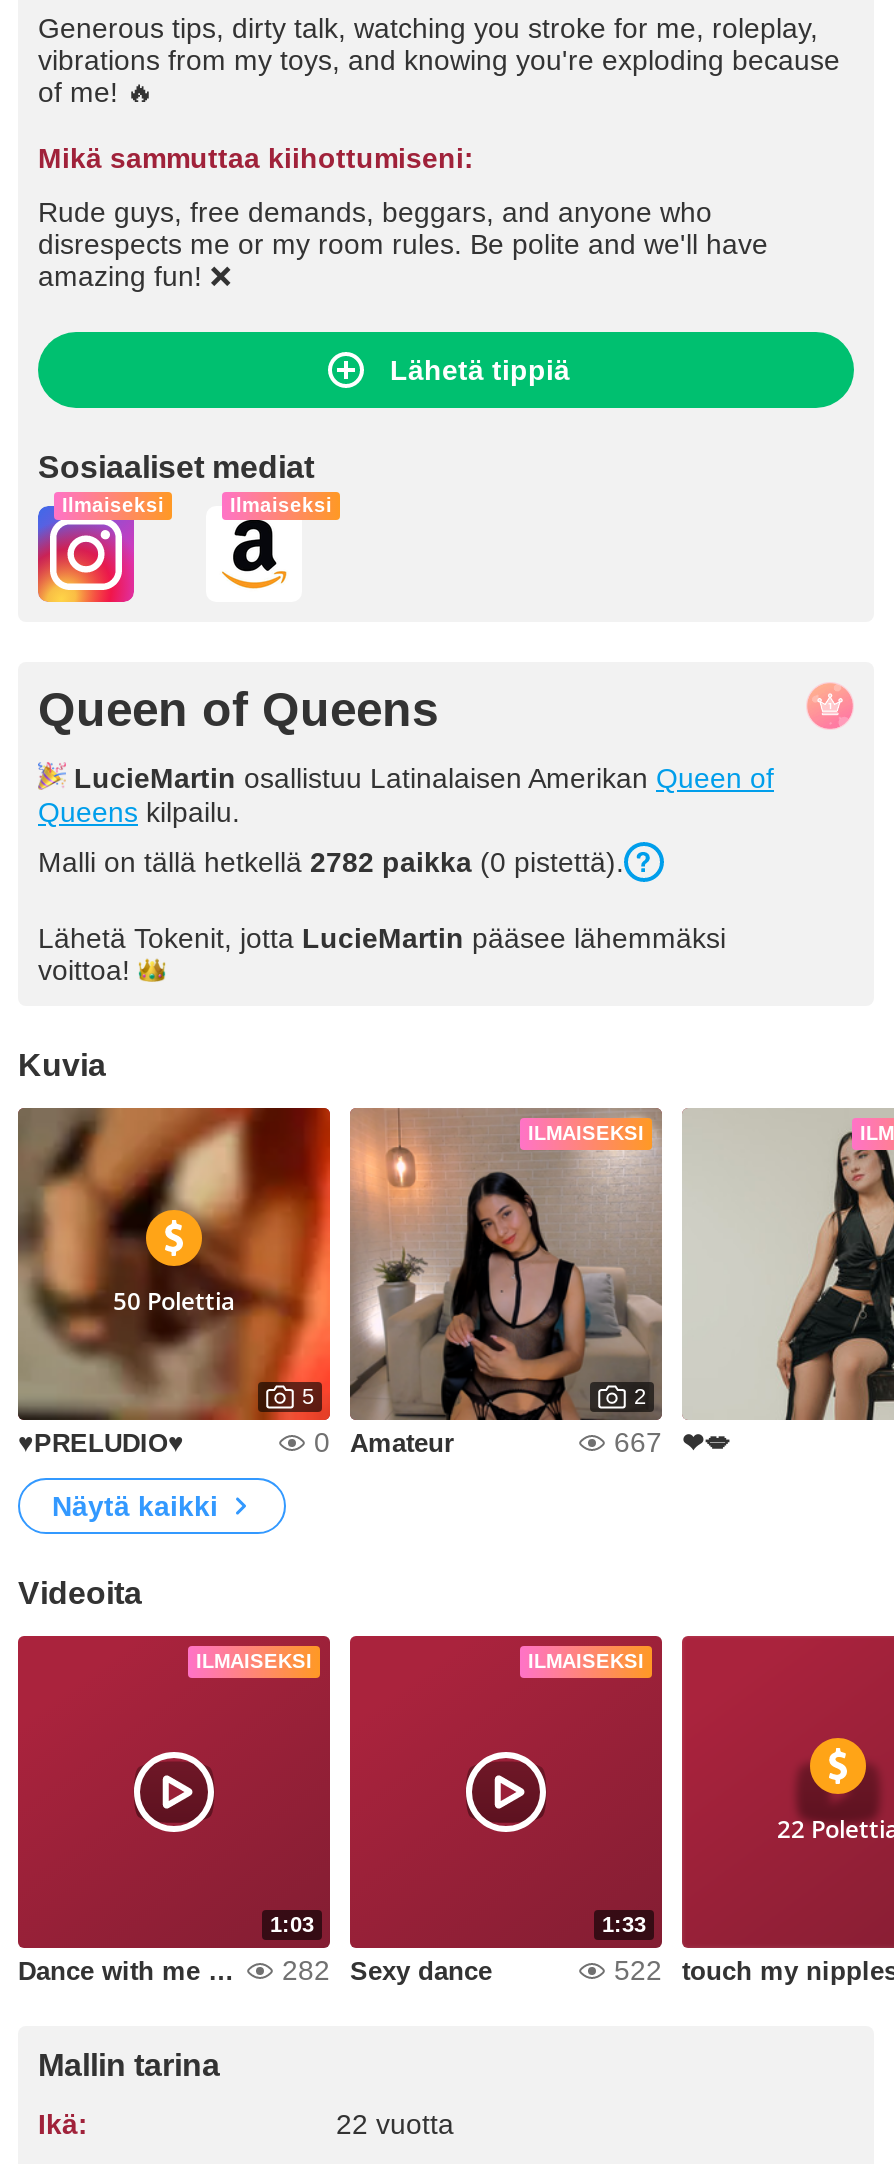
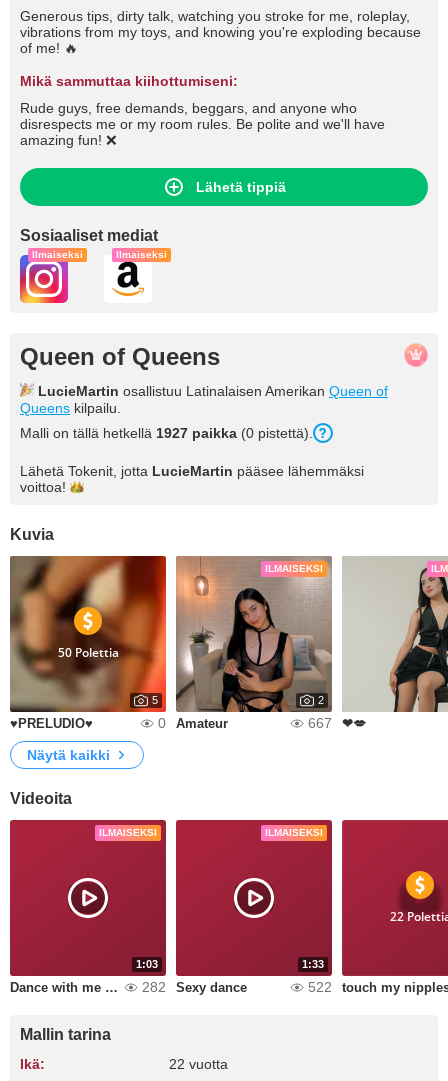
[38,846,624,878] Malli on tällä hetkellä 2782 paikka (0 pistettä). -> [20,425,313,441] Malli on tällä hetkellä 1927 paikka (0 pistettä).

